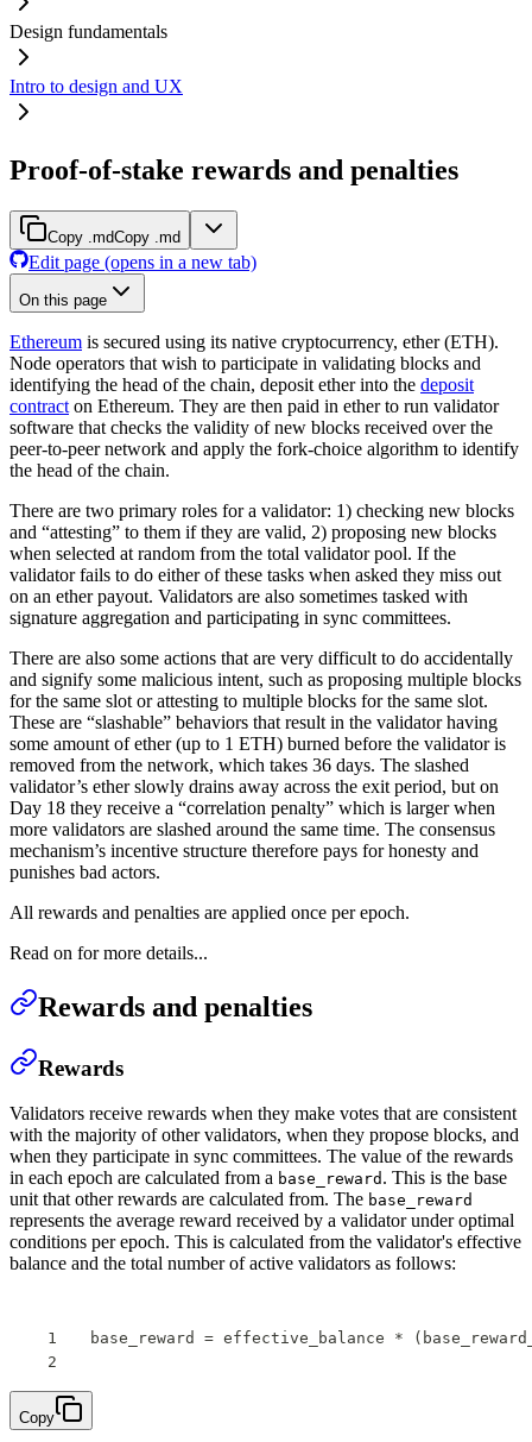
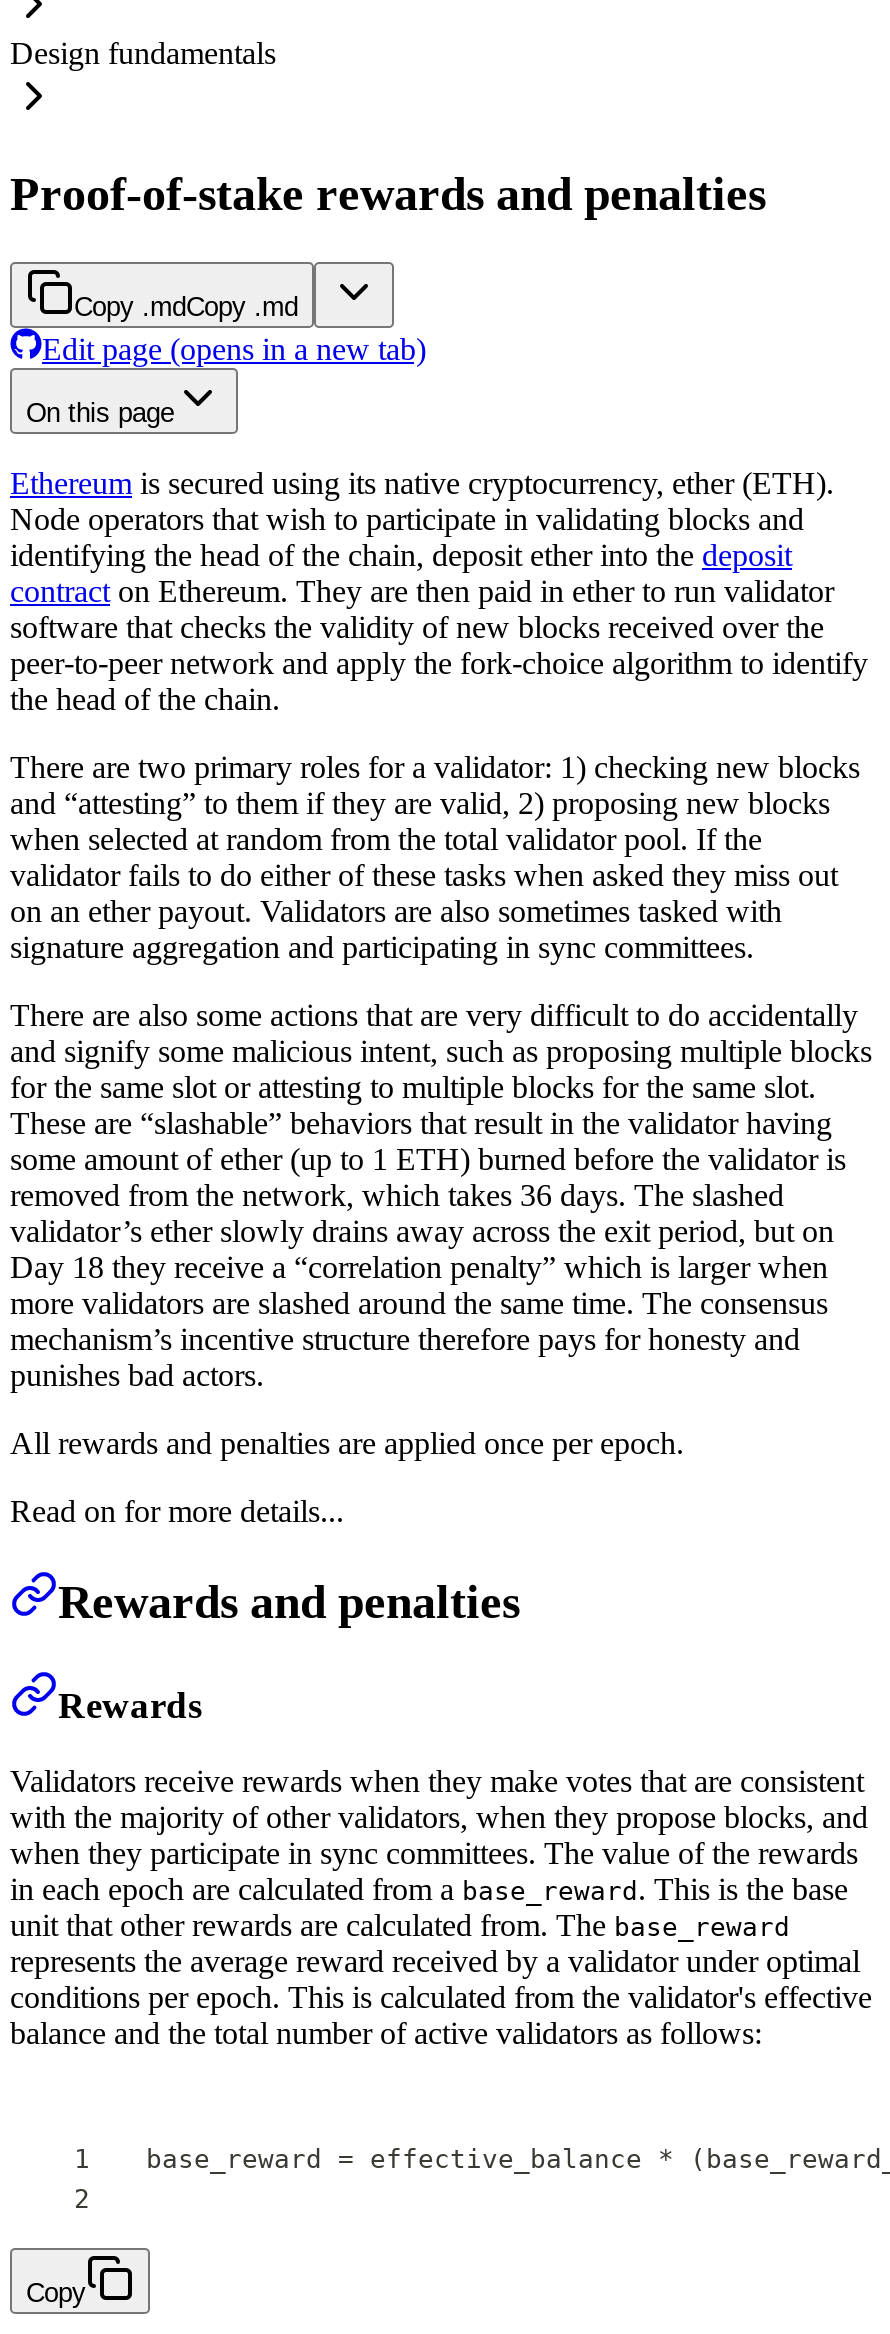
[9,76,183,96] Intro to design and UX -> none

